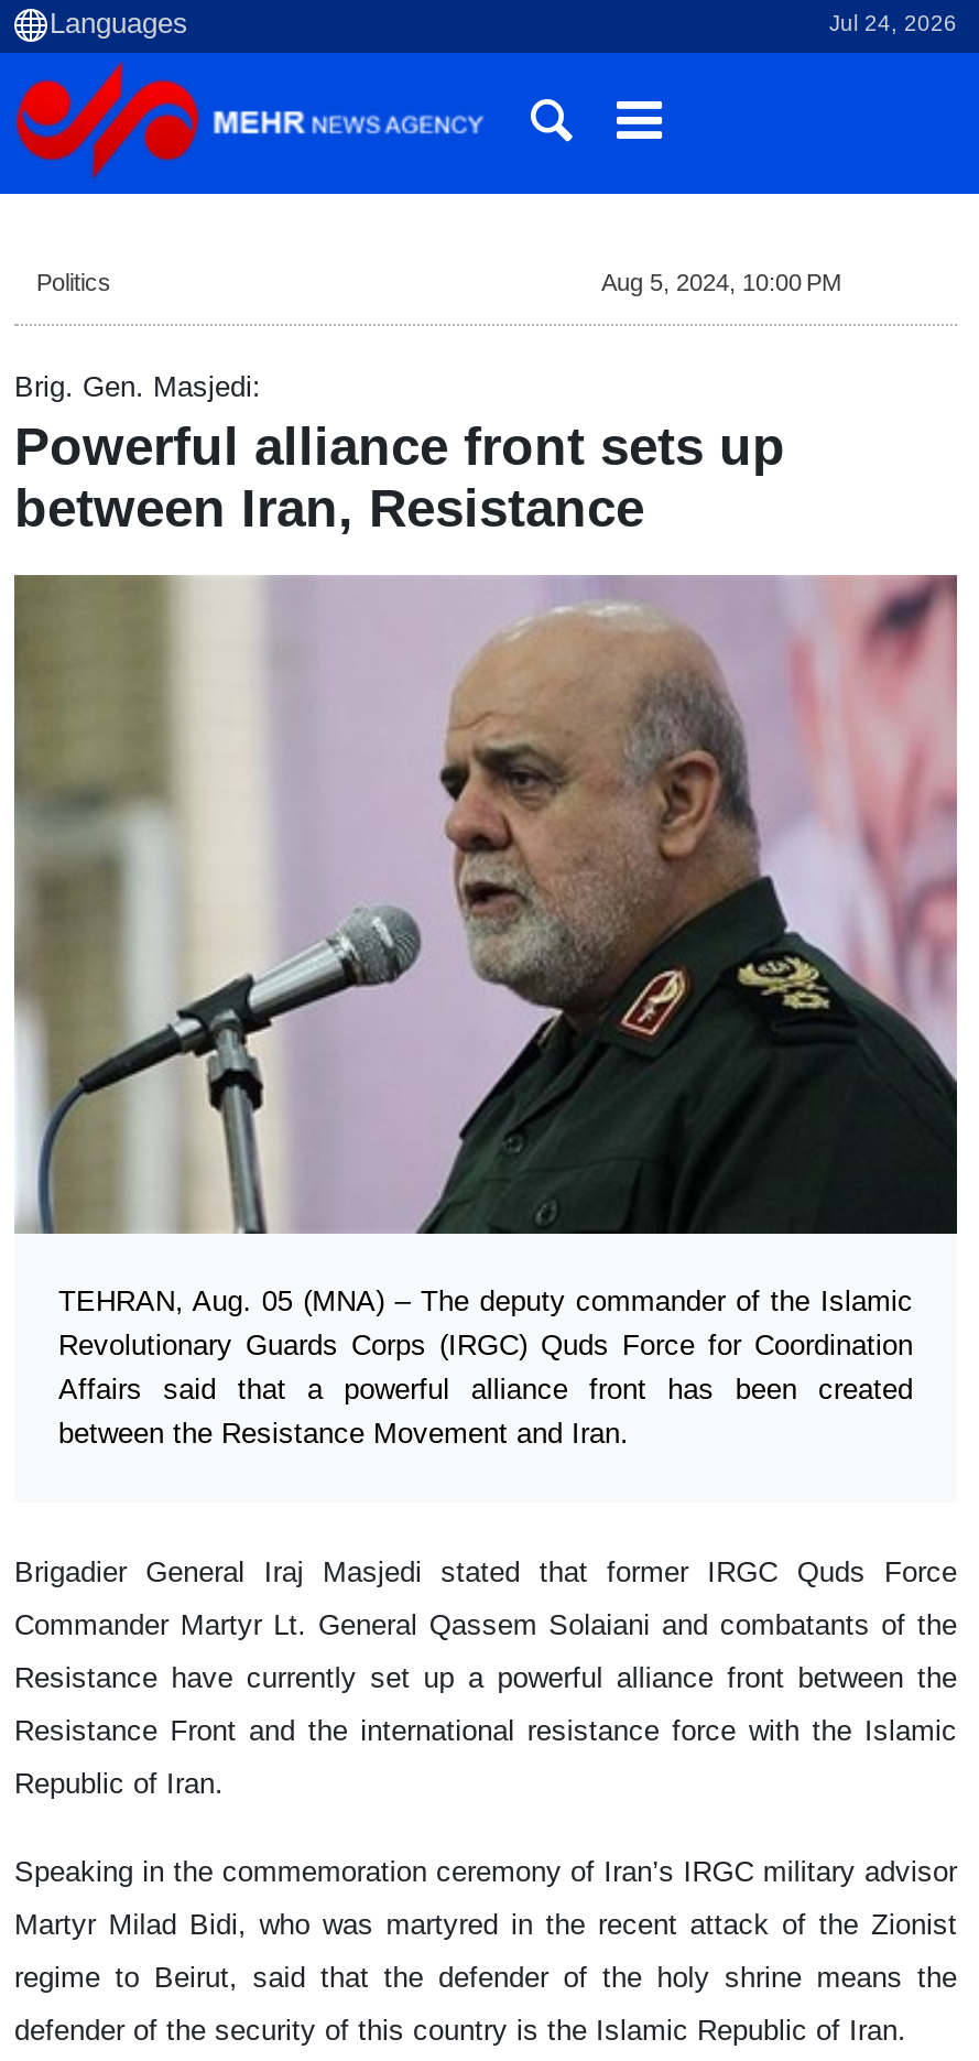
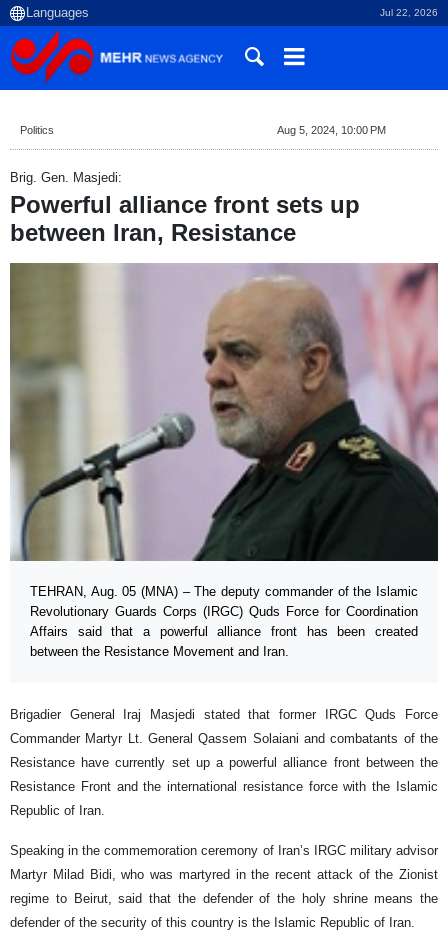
[829,11,957,35] Jul 24, 2026 -> [380,7,438,18] Jul 22, 2026

